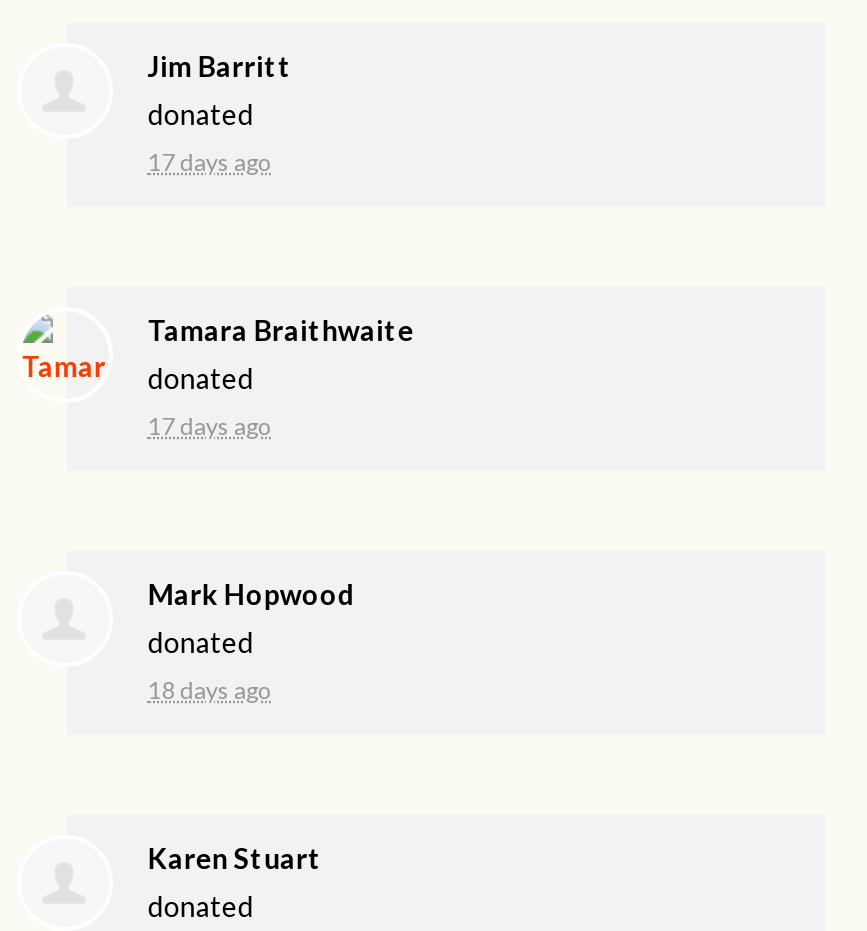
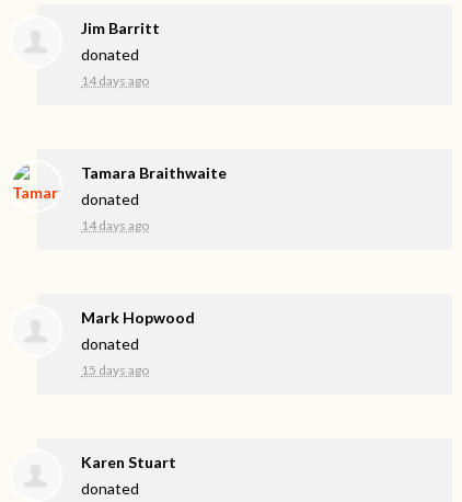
[148,146,272,176] 17 days ago -> [81,72,149,88] 14 days ago
[148,410,272,440] 17 days ago -> [81,217,149,233] 14 days ago
[148,674,272,704] 18 days ago -> [81,361,149,378] 15 days ago

